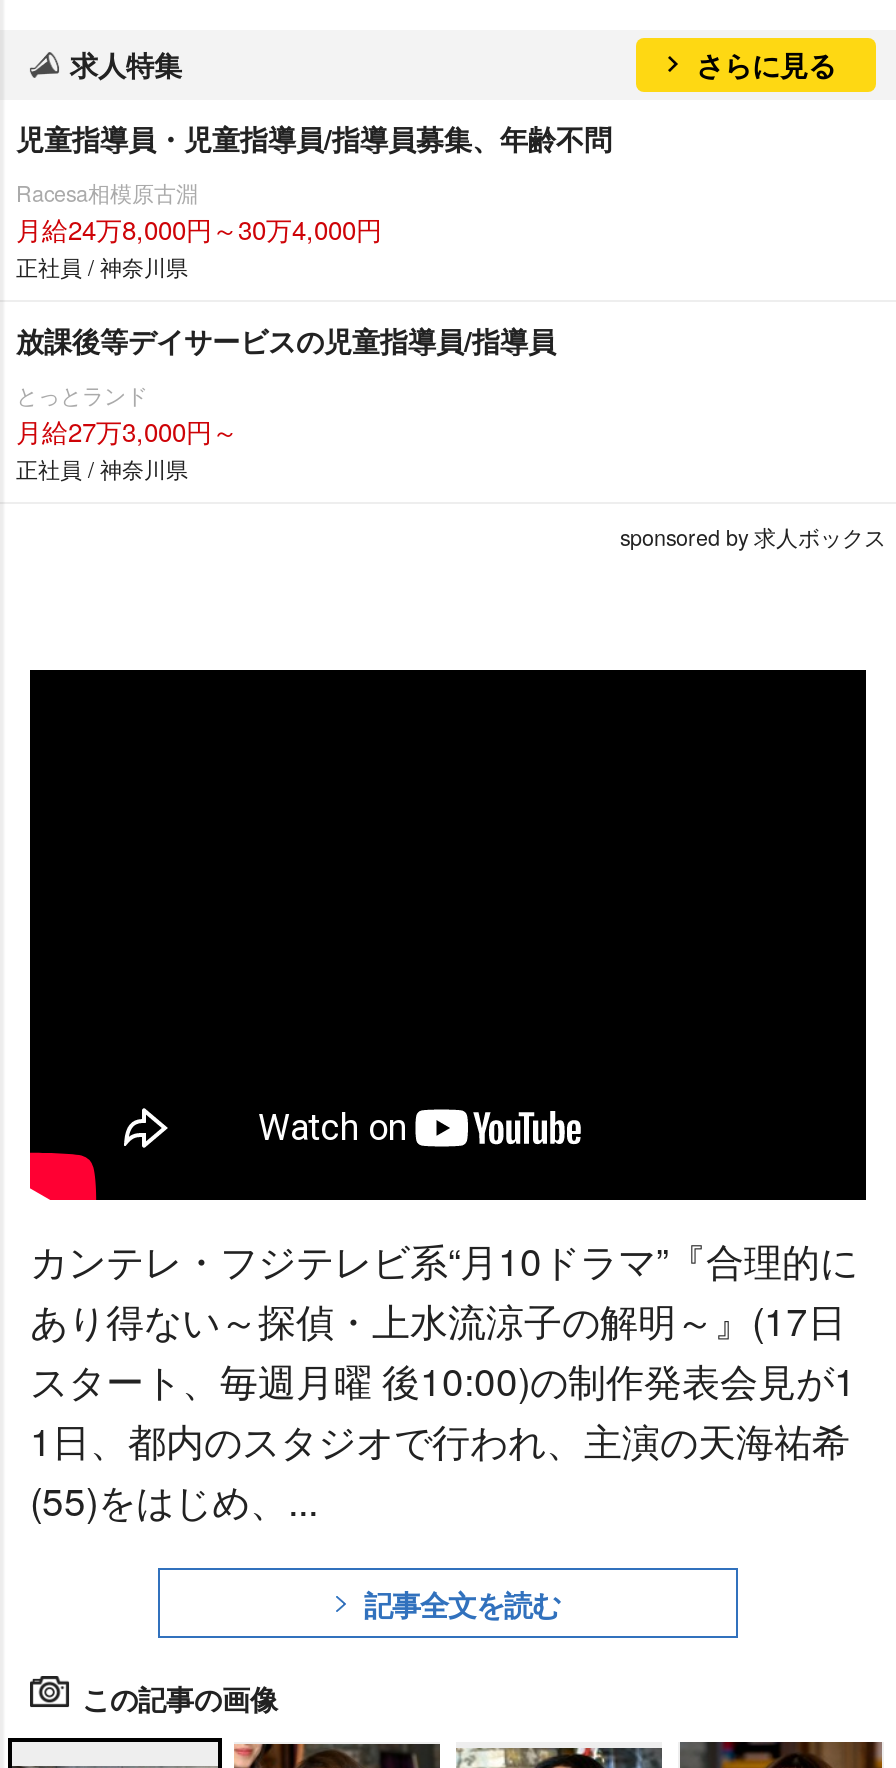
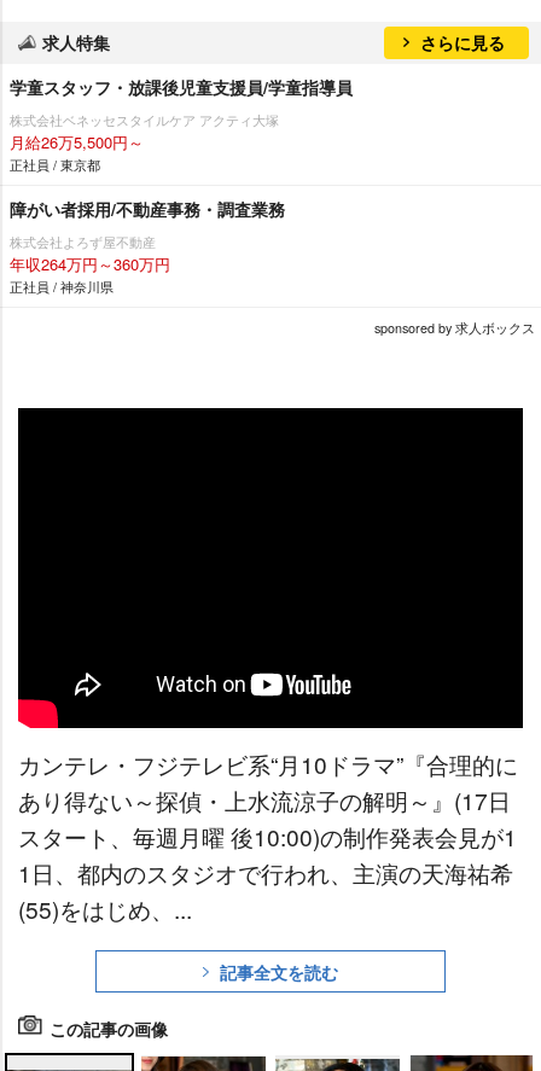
[16,118,612,158] 児童指導員・児童指導員/指導員募集、年齢不問 -> [10,75,353,99] 学童スタッフ・放課後児童支援員/学童指導員
[16,178,382,282] Racesa相模原古淵 | 月給24万8,000円～30万4,000円 | 正社員 / 神奈川県 -> [10,111,279,174] 株式会社ベネッセスタイルケア アクティ大塚 | 月給26万5,500円～ | 正社員 / 東京都
[16,320,556,360] 放課後等デイサービスの児童指導員/指導員 -> [10,197,285,221] 障がい者採用/不動産事務・調査業務
[16,380,238,450] とっとランド | 月給27万3,000円～ -> [10,233,170,275] 株式会社よろず屋不動産 | 年収264万円～360万円

